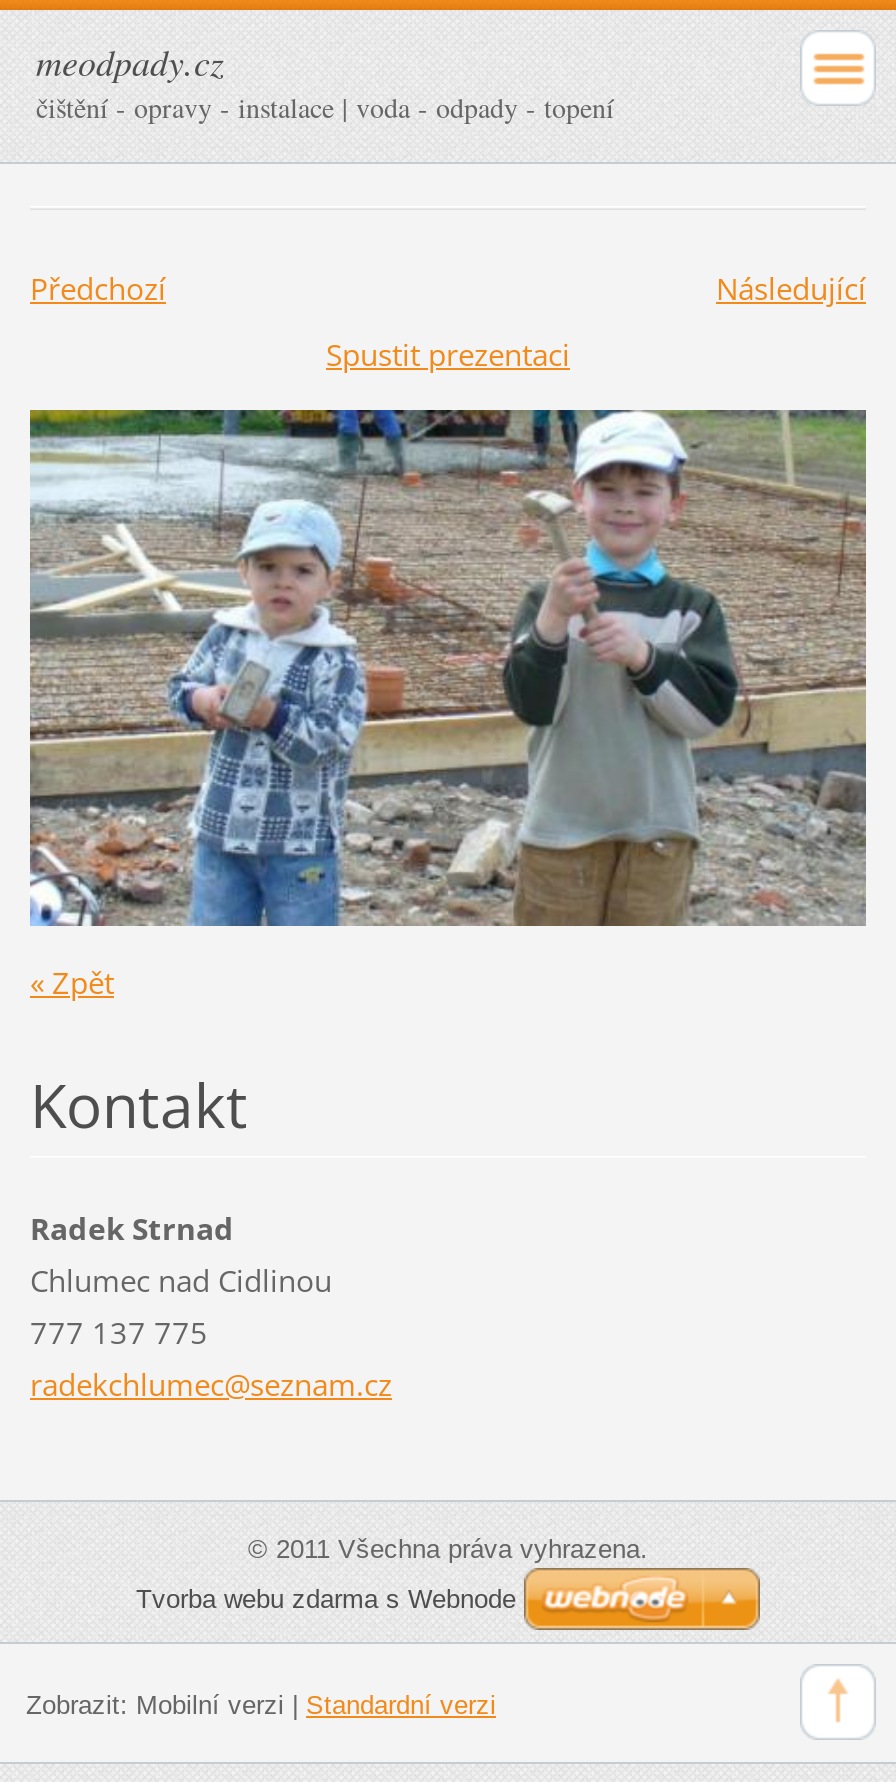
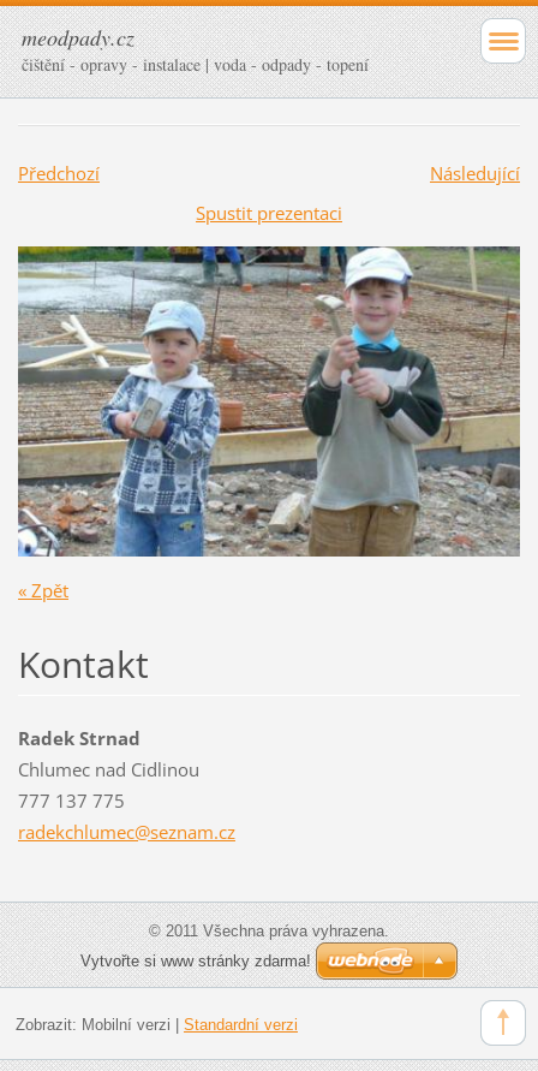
[136,1584,516,1614] Tvorba webu zdarma s Webnode -> [80,952,311,970] Vytvořte si www stránky zdarma!

